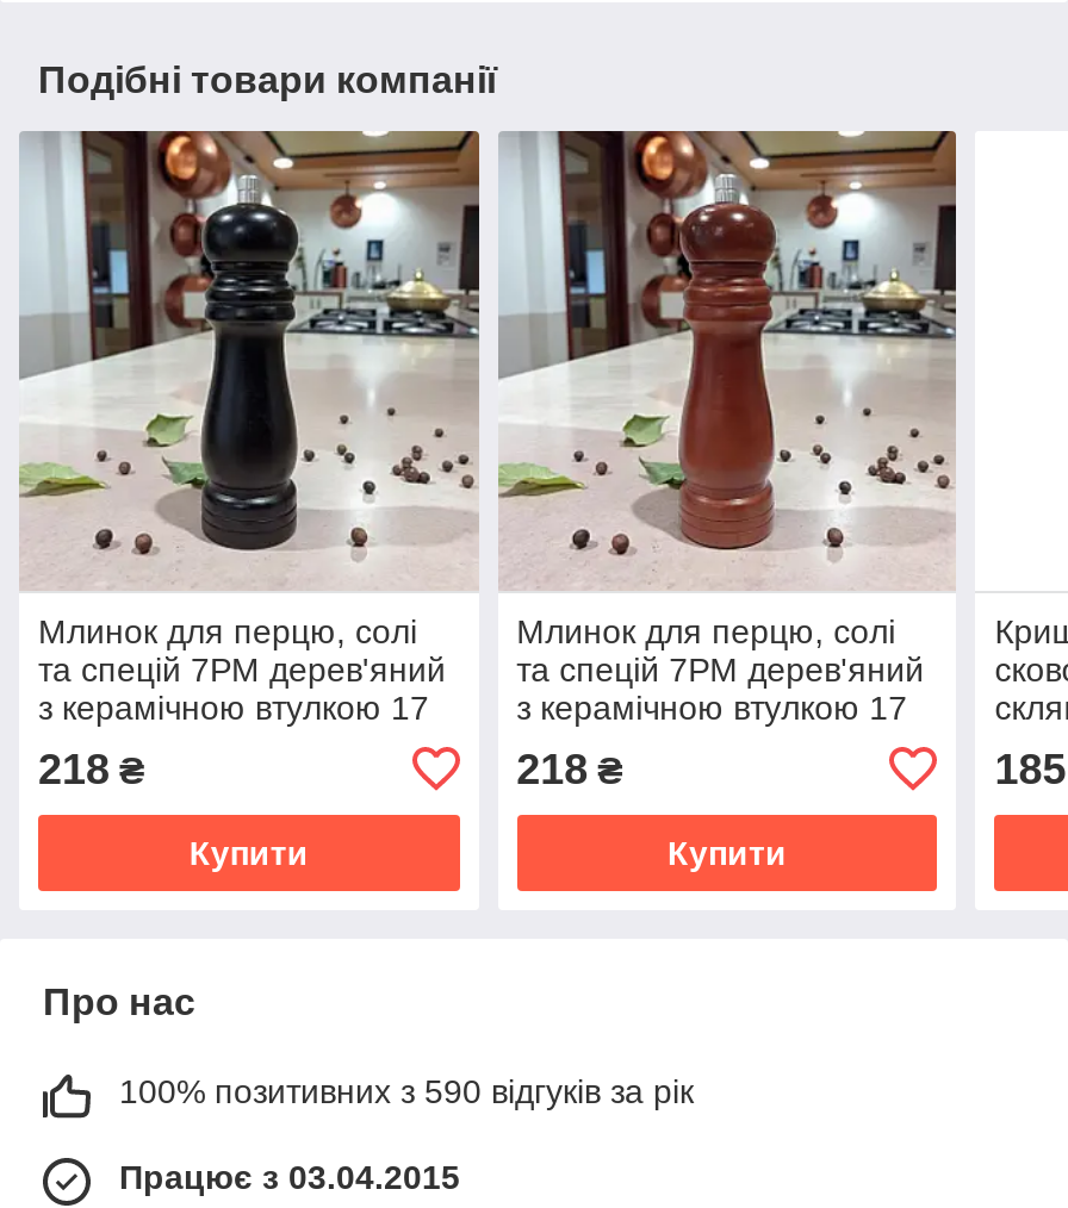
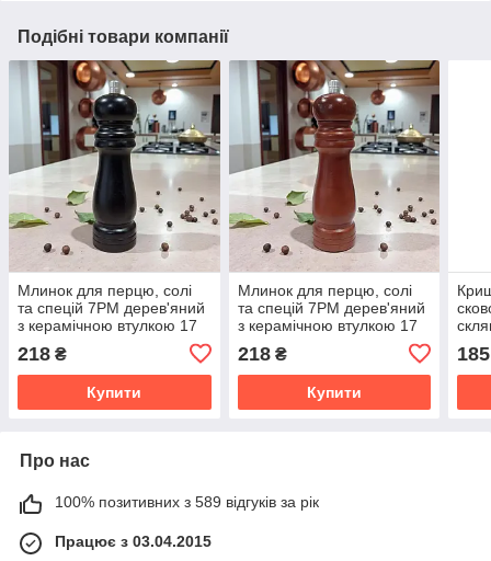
[119,1072,694,1110] 100% позитивних з 590 відгуків за рік -> [55,493,319,510] 100% позитивних з 589 відгуків за рік

